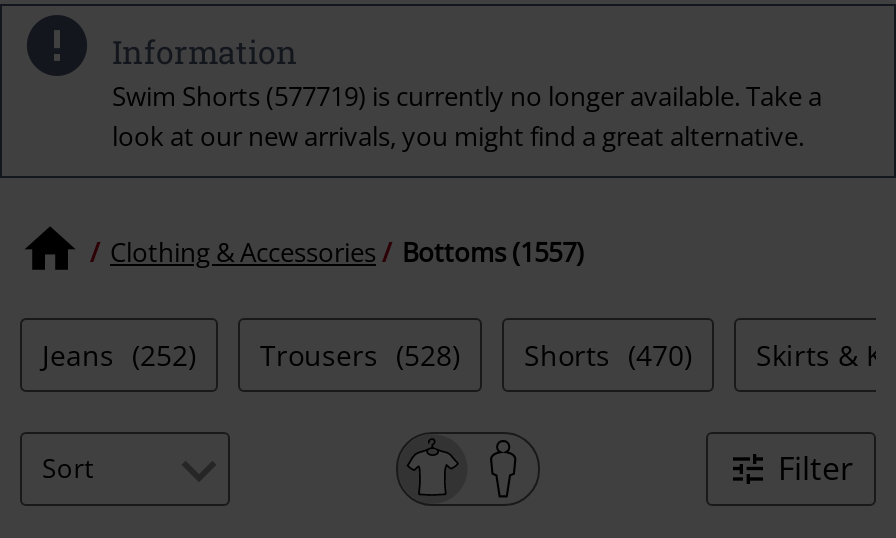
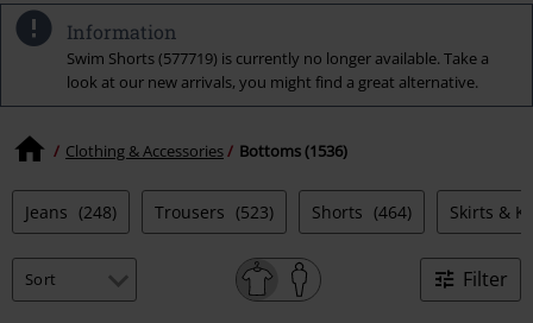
[110,234,584,270] Clothing & Accessories Bottoms (1557) -> [65,140,347,162] Clothing & Accessories Bottoms (1536)
[42,335,196,373] Jeans (252) -> [25,200,117,223] Jeans (248)
[260,335,460,373] Trousers (528) -> [155,200,274,223] Trousers (523)
[524,335,692,373] Shorts (470) -> [312,200,412,223] Shorts (464)

